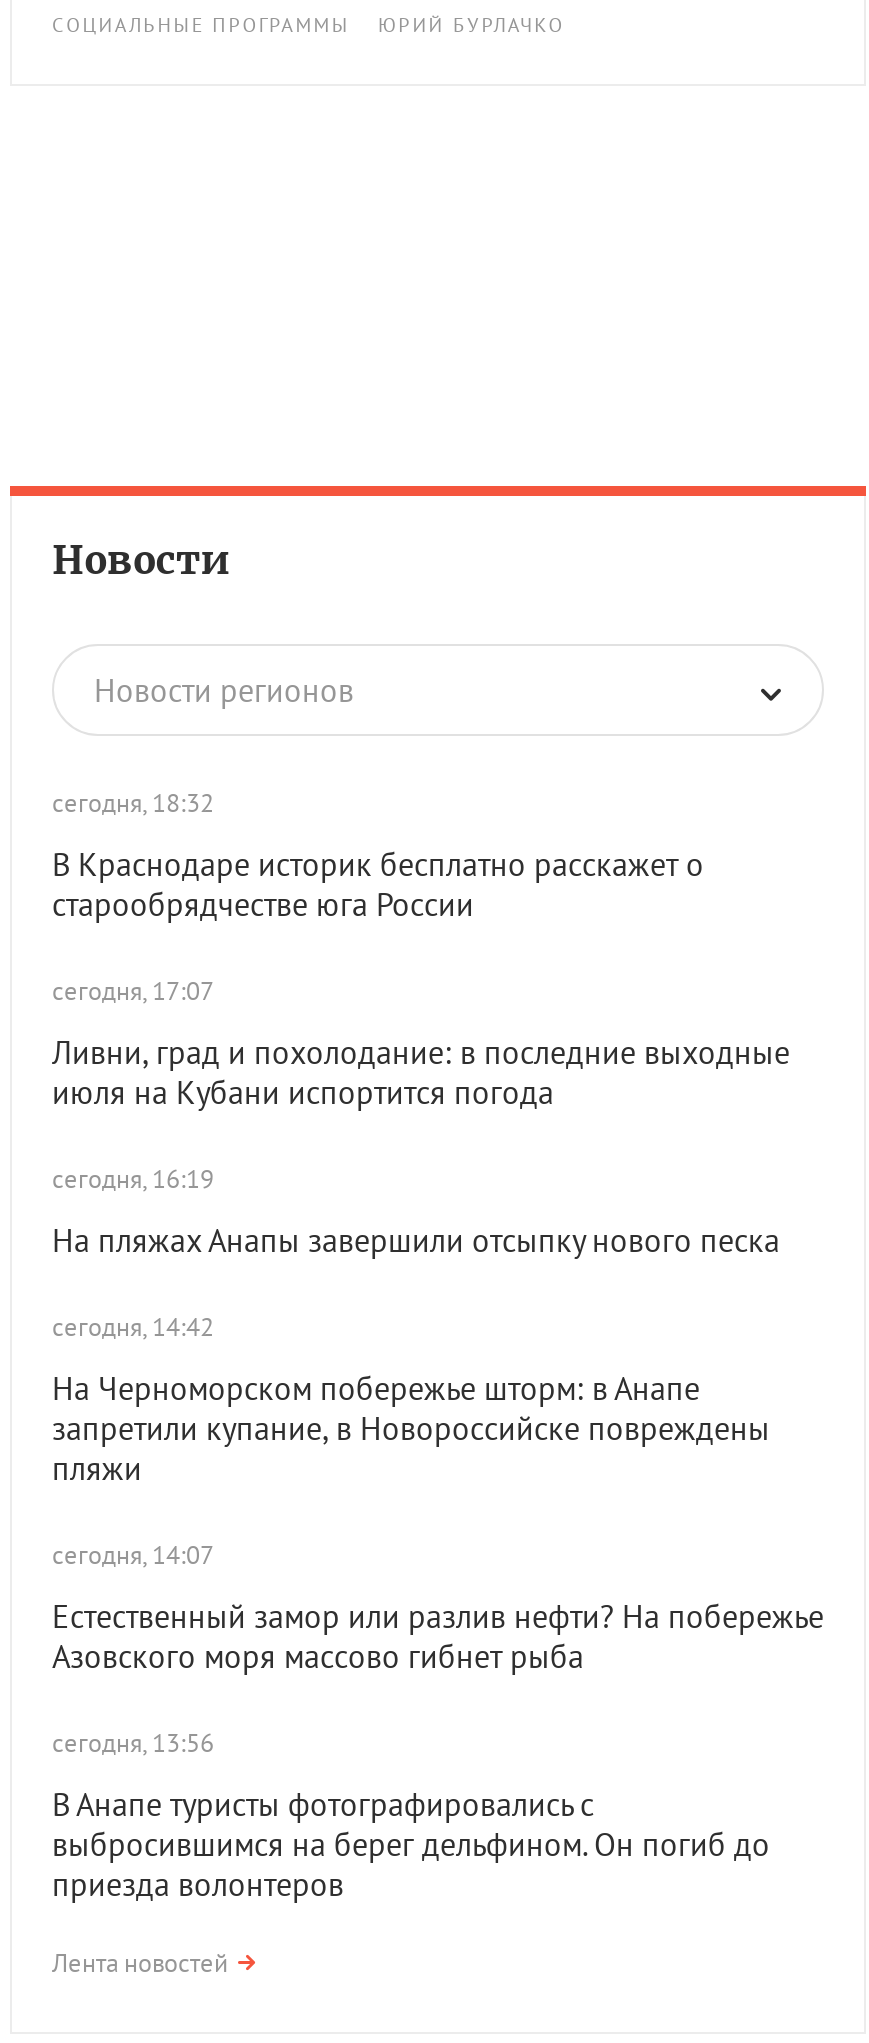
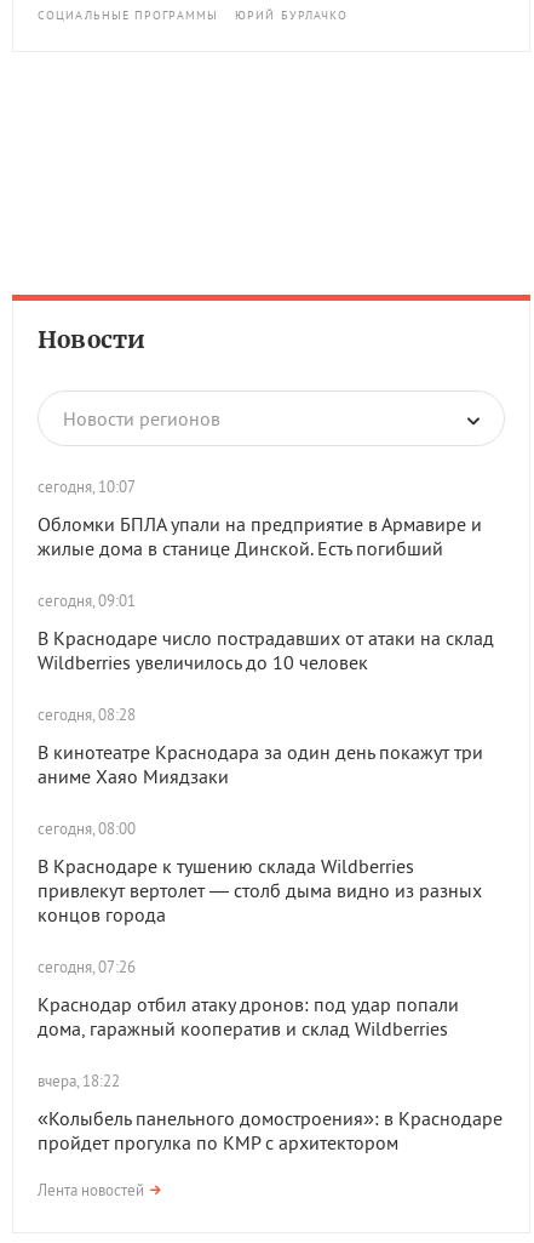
[52,786,214,820] сегодня, 18:32 -> [38,477,136,497] сегодня, 10:07
[52,844,704,924] В Краснодаре историк бесплатно расскажет о | старообрядчестве юга России -> [38,512,482,560] Обломки БПЛА упали на предприятие в Армавире и | жилые дома в станице Динской. Есть погибший
[52,974,214,1008] сегодня, 17:07 -> [38,591,136,611] сегодня, 09:01
[52,1032,790,1112] Ливни, град и похолодание: в последние выходные | июля на Кубани испортится погода -> [38,626,494,674] В Краснодаре число пострадавших от атаки на склад | Wildberries увеличилось до 10 человек
[52,1162,214,1196] сегодня, 16:19 -> [38,705,136,725] сегодня, 08:28
[52,1220,780,1260] На пляжах Анапы завершили отсыпку нового песка -> [38,740,483,788] В кинотеатре Краснодара за один день покажут три | аниме Хаяо Миядзаки
[52,1310,214,1344] сегодня, 14:42 -> [38,819,136,839] сегодня, 08:00
[52,1368,770,1488] На Черноморском побережье шторм: в Анапе | запретили купание, в Новороссийске повреждены | пляжи -> [38,854,482,926] В Краснодаре к тушению склада Wildberries | привлекут вертолет — столб дыма видно из разных | концов города
[52,1538,214,1572] сегодня, 14:07 -> [38,957,136,977] сегодня, 07:26
[52,1596,824,1676] Естественный замор или разлив нефти? На побережье | Азовского моря массово гибнет рыба -> [38,992,459,1040] Краснодар отбил атаку дронов: под удар попали | дома, гаражный кооператив и склад Wildberries
[52,1726,214,1760] сегодня, 13:56 -> [38,1071,120,1091] вчера, 18:22
[52,1784,770,1904] В Анапе туристы фотографировались с | выбросившимся на берег дельфином. Он погиб до | приезда волонтеров -> [38,1106,503,1154] «Колыбель панельного домостроения»: в Краснодаре | пройдет прогулка по КМР с архитектором

